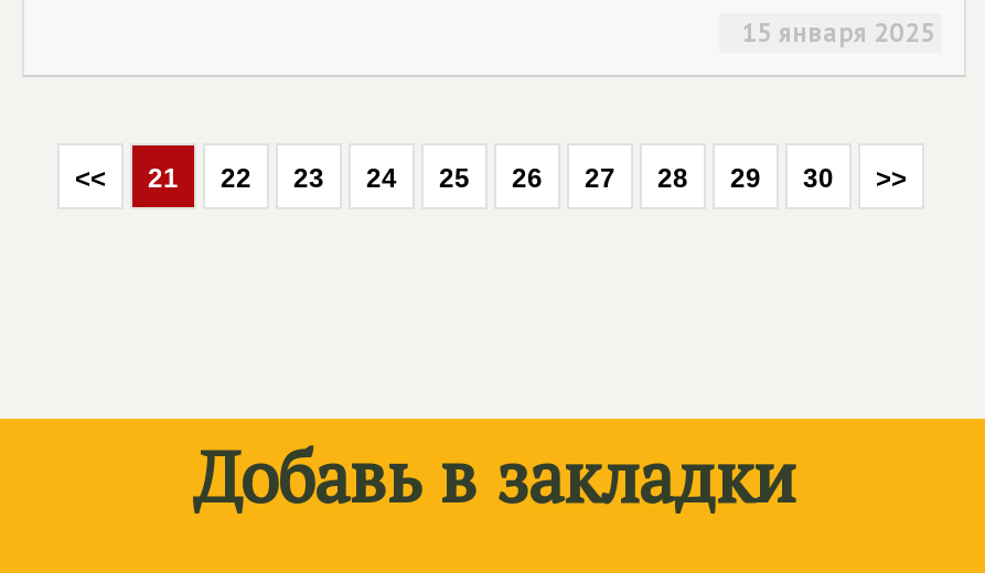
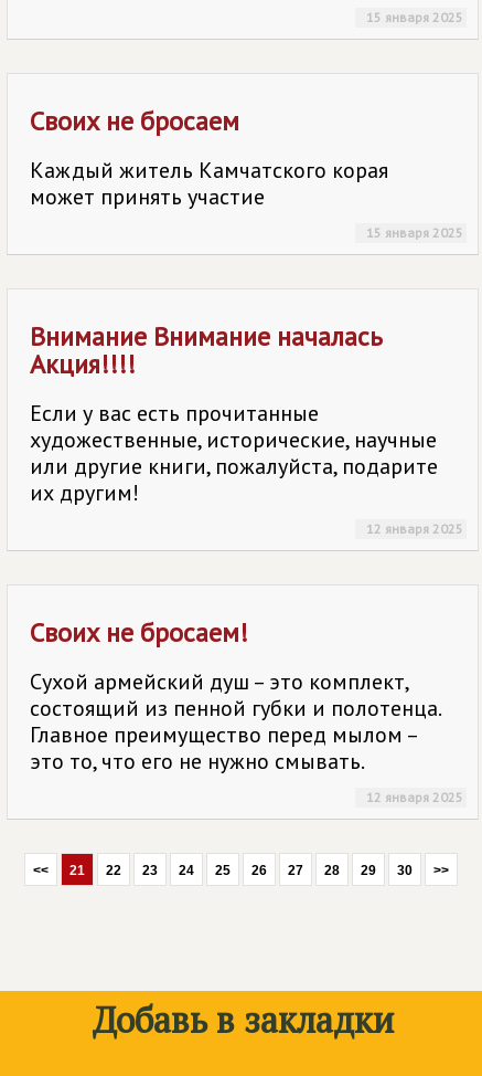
none -> [30,104,463,805] Своих не бросаем | Каждый житель Камчатского корая | может принять участие | 15 января 2025 | Внимание Внимание началась | Акция!!!! | Если у вас есть прочитанные | художественные, исторические, научные | или другие книги, пожалуйста, подарите | их другим! | 12 января 2025 | Своих не бросаем! | Сухой армейский душ – это комплект, | состоящий из пенной губки и полотенца. | Главное преимущество перед мылом – | это то, что его не нужно смывать. | 12 января 2025

